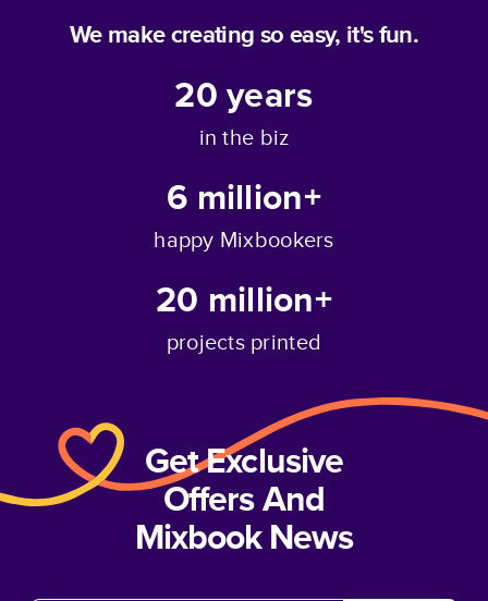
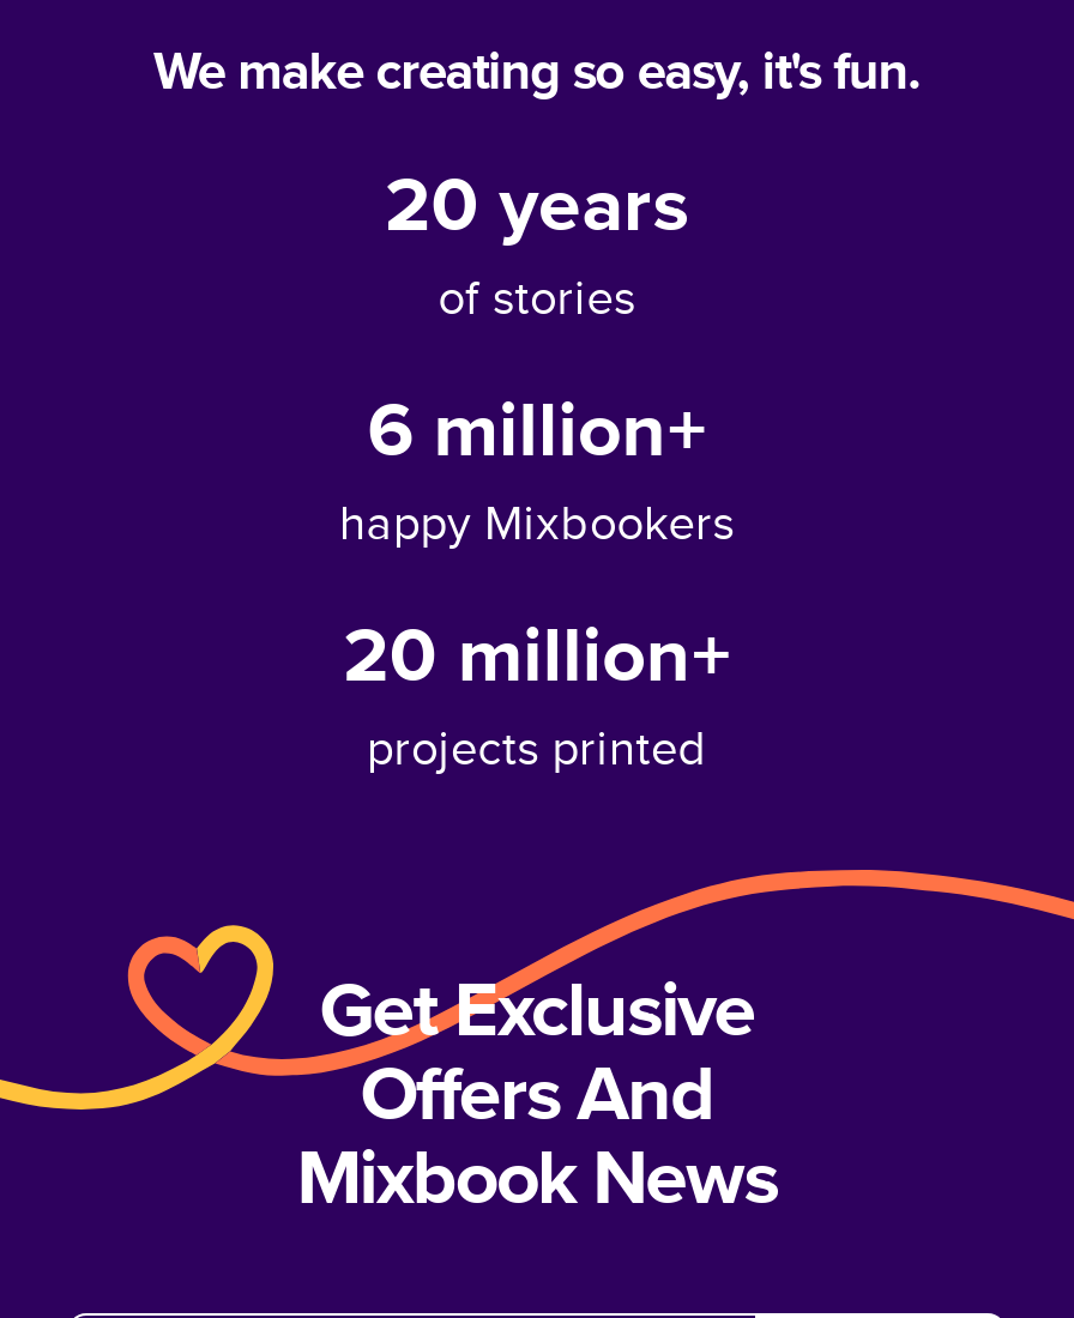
[199,121,289,152] in the biz -> [438,261,636,331] of stories

